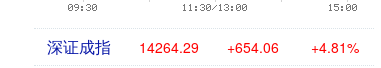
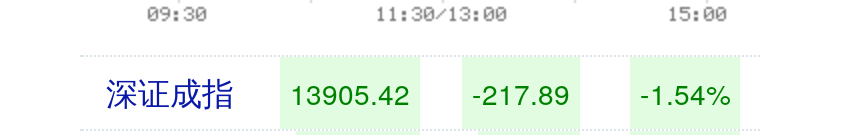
[139,37,199,57] 14264.29 -> [290,74,410,114] 13905.42
[227,37,279,57] +654.06 -> [472,74,570,114] -217.89
[311,37,359,57] +4.81% -> [640,74,730,114] -1.54%

